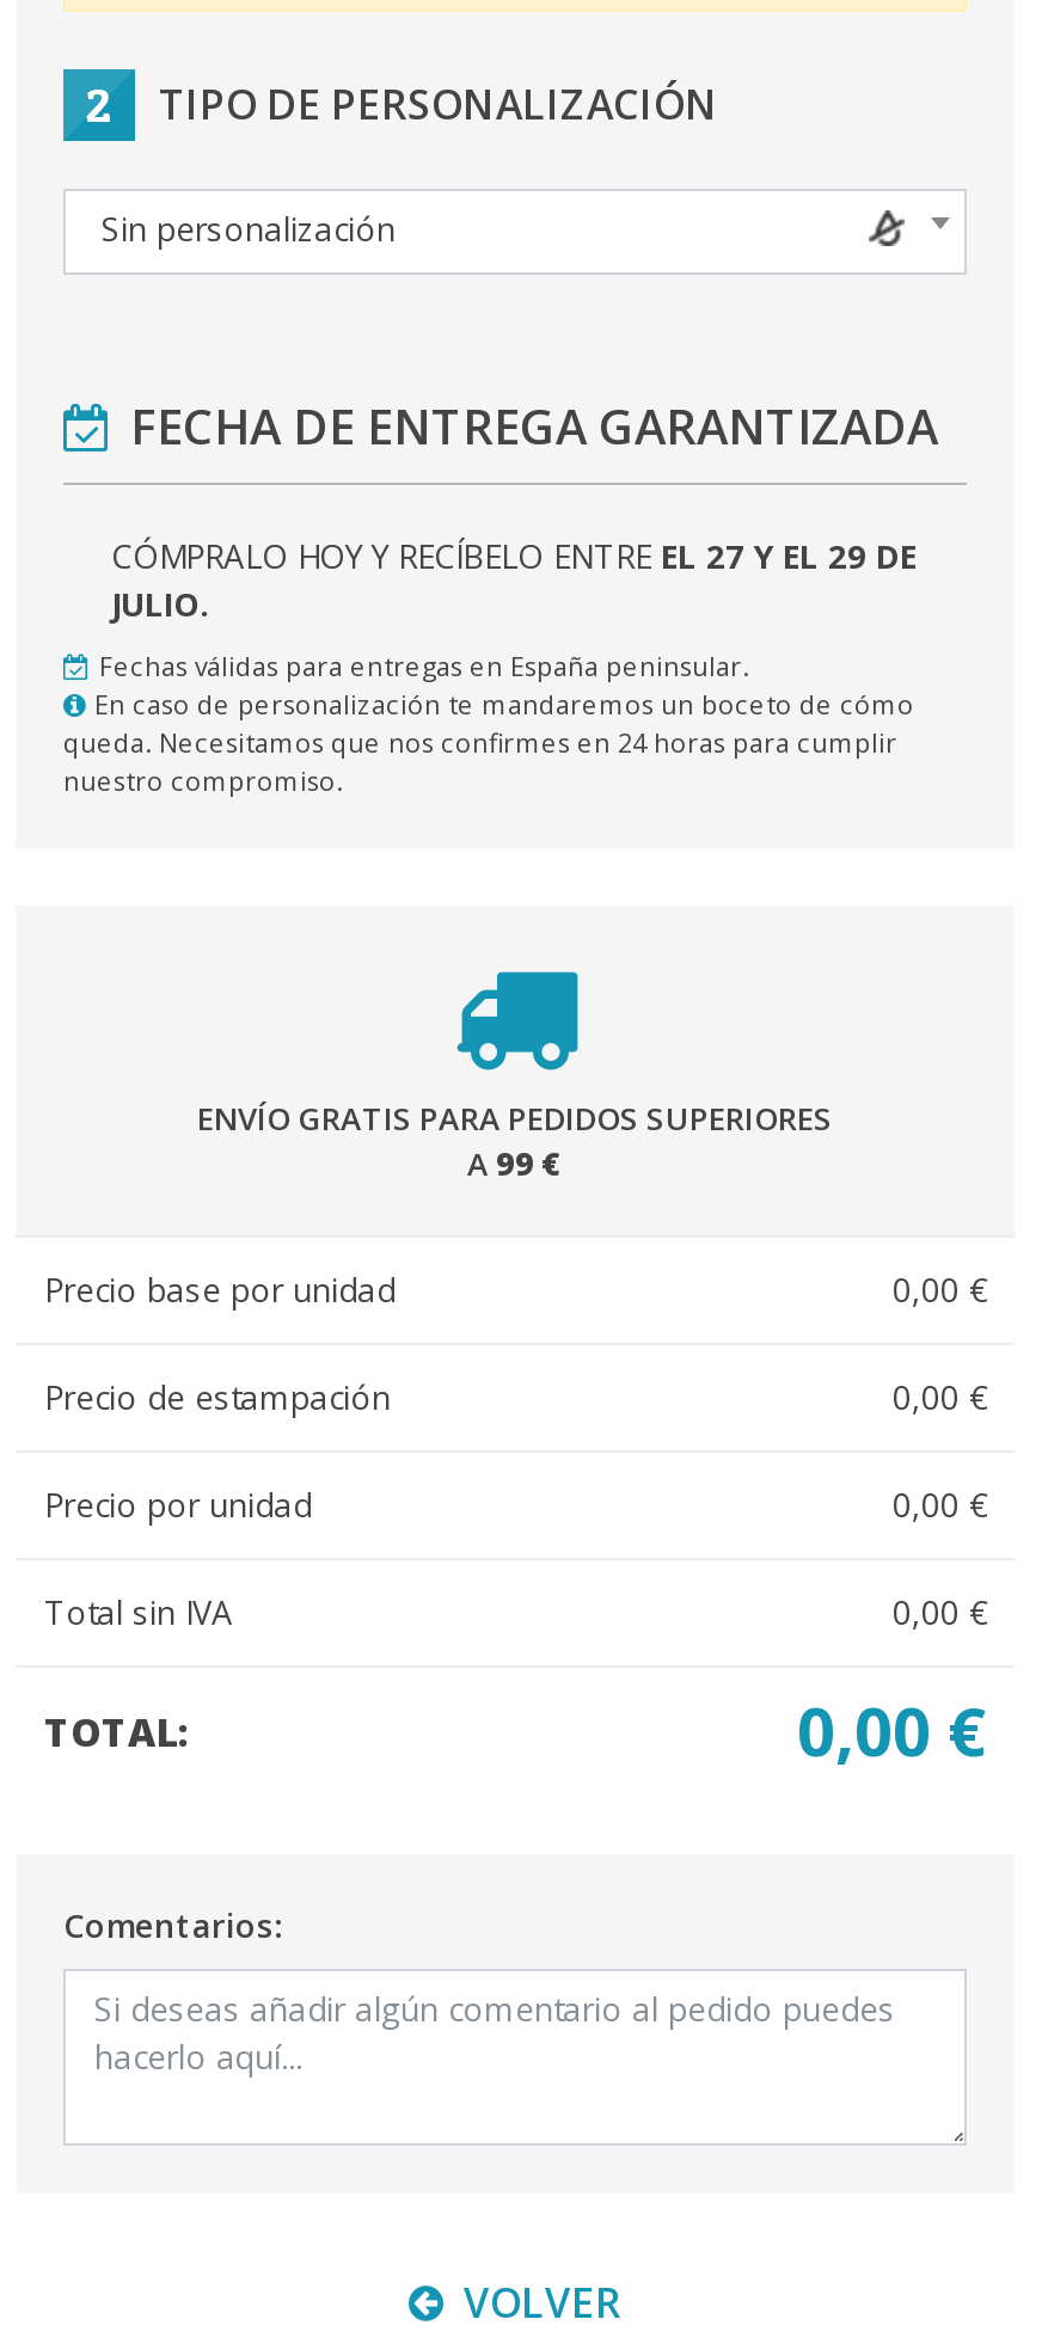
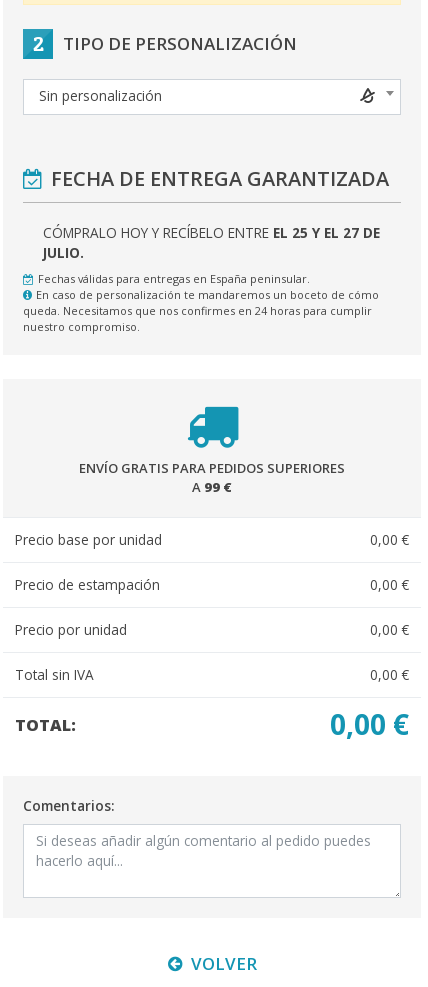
[111,533,917,578] CÓMPRALO HOY Y RECÍBELO ENTRE EL 27 Y EL 29 DE -> [43,223,380,242] CÓMPRALO HOY Y RECÍBELO ENTRE EL 25 Y EL 27 DE

